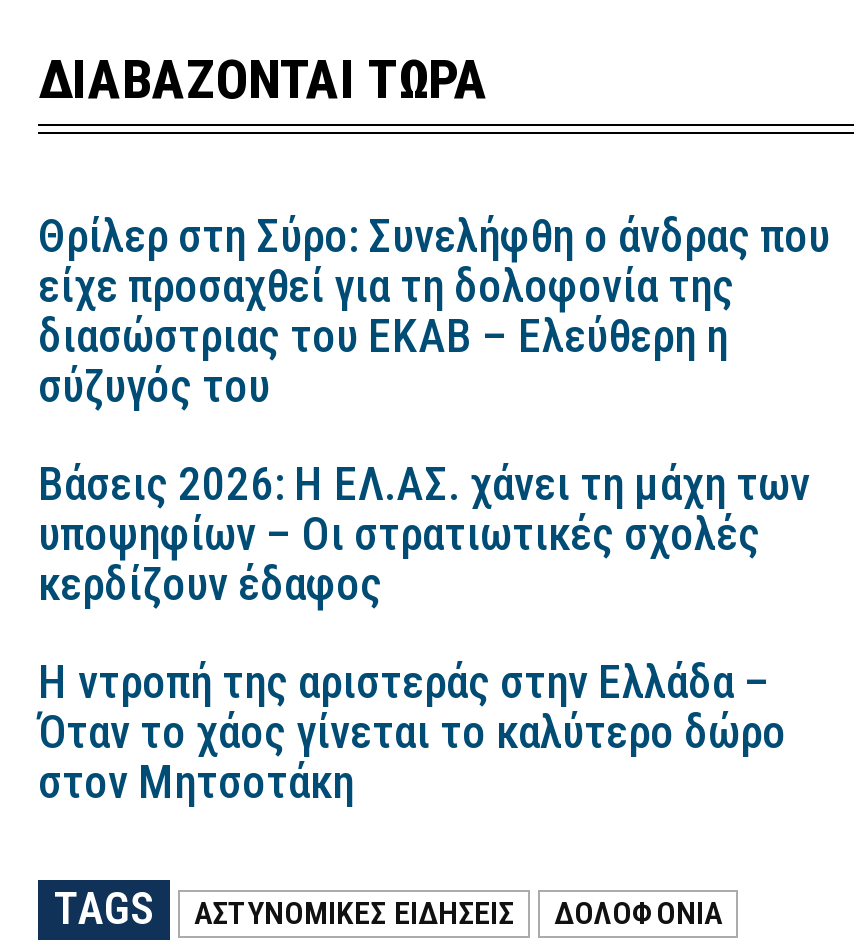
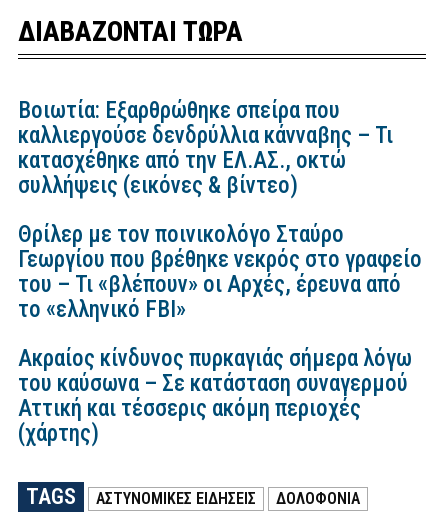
[38,209,830,413] Θρίλερ στη Σύρο: Συνελήφθη ο άνδρας που | είχε προσαχθεί για τη δολοφονία της | διασώστριας του ΕΚΑΒ – Ελεύθερη η | σύζυγός του -> [18,97,393,199] Βοιωτία: Εξαρθρώθηκε σπείρα που | καλλιεργούσε δενδρύλλια κάνναβης – Τι | κατασχέθηκε από την ΕΛ.ΑΣ., οκτώ | συλλήψεις (εικόνες & βίντεο)
[38,457,810,611] Βάσεις 2026: Η ΕΛ.ΑΣ. χάνει τη μάχη των | υποψηφίων – Οι στρατιωτικές σχολές | κερδίζουν έδαφος -> [18,221,422,323] Θρίλερ με τον ποινικολόγο Σταύρο | Γεωργίου που βρέθηκε νεκρός στο γραφείο | του – Τι «βλέπουν» οι Αρχές, έρευνα από | το «ελληνικό FBI»
[38,655,786,809] Η ντροπή της αριστεράς στην Ελλάδα – | Όταν το χάος γίνεται το καλύτερο δώρο | στον Μητσοτάκη -> [18,345,412,447] Ακραίος κίνδυνος πυρκαγιάς σήμερα λόγω | του καύσωνα – Σε κατάσταση συναγερμού | Αττική και τέσσερις ακόμη περιοχές | (χάρτης)

